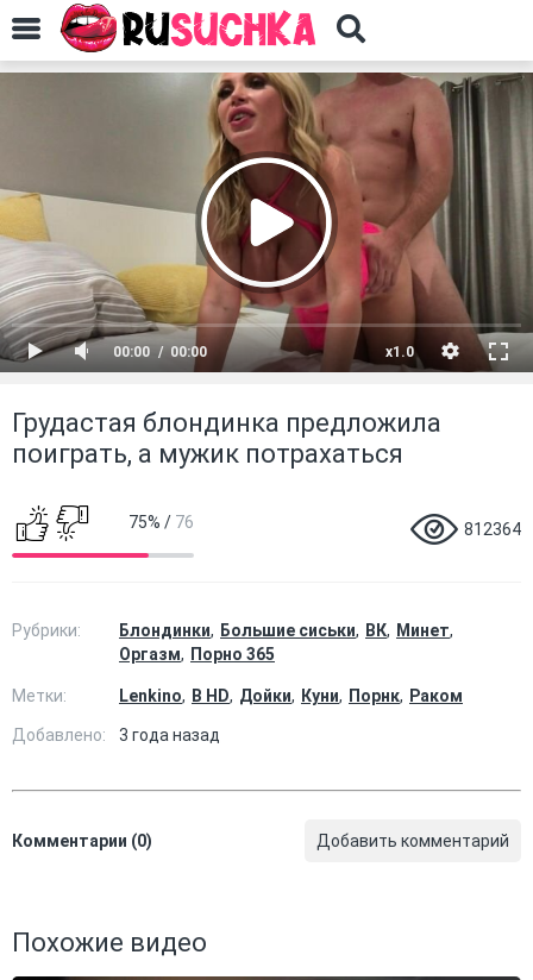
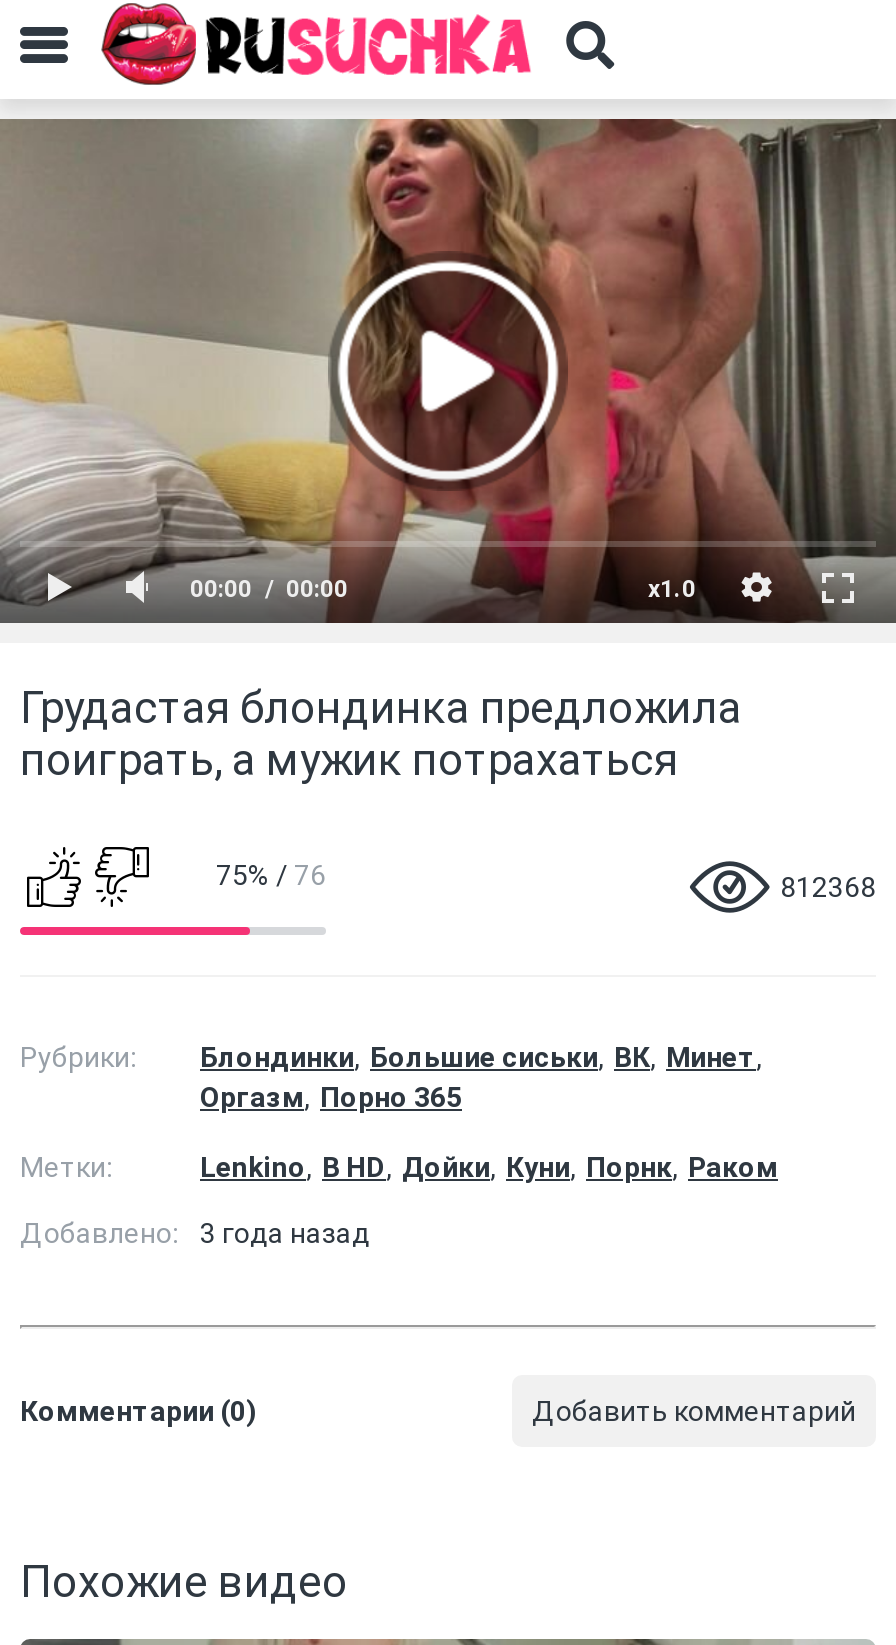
[464,520,521,539] 812364 -> [780,871,876,903] 812368

